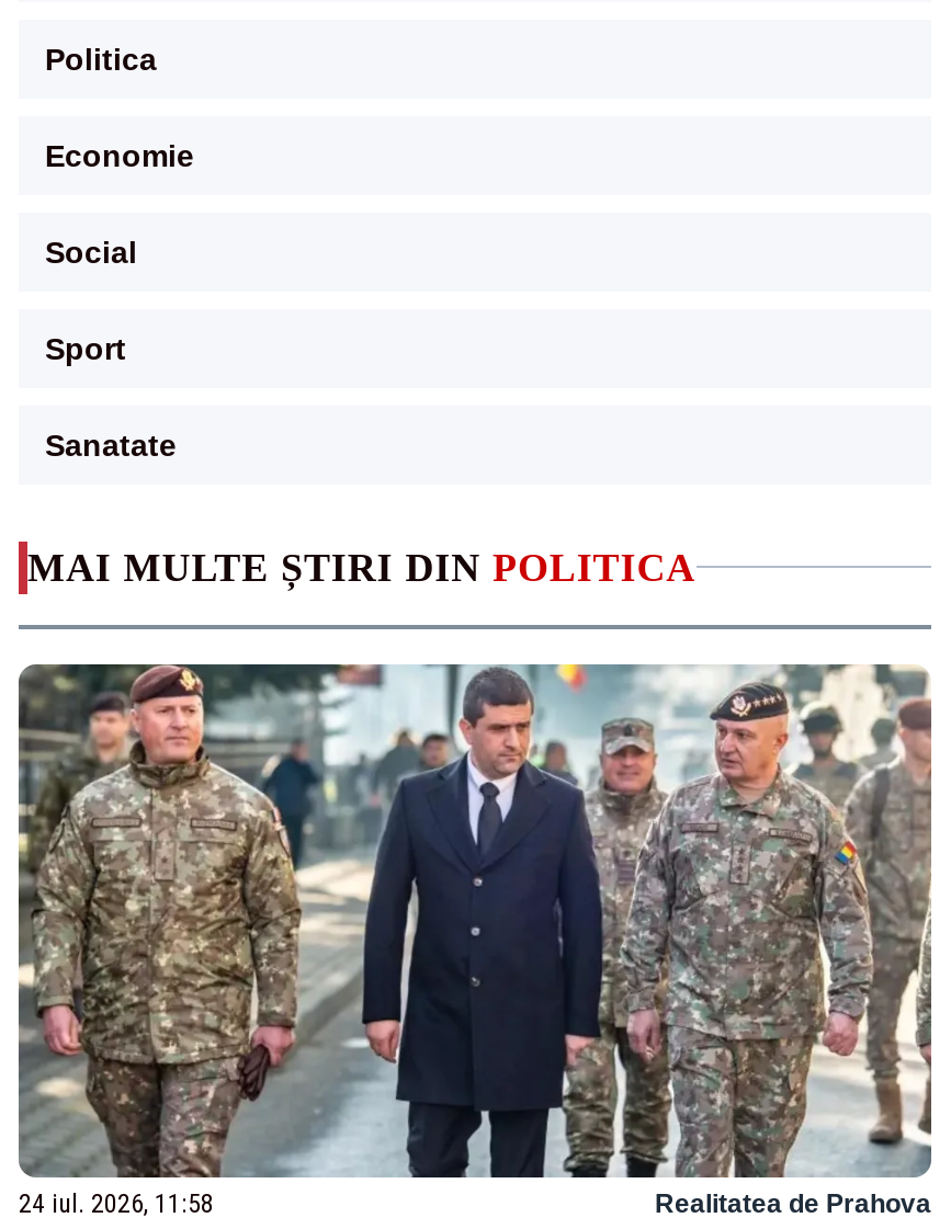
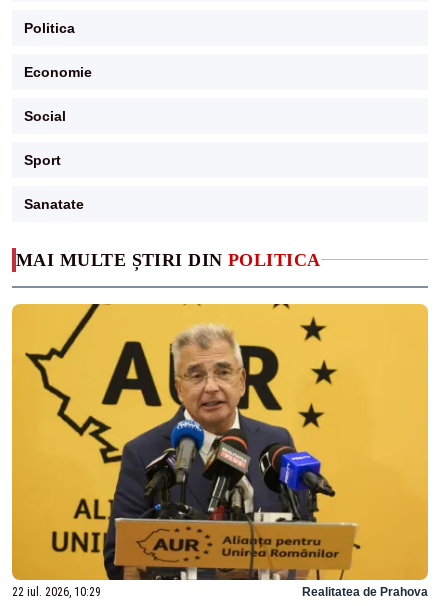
[16,662,933,1219] [image] | 24 iul. 2026, 11:58 -> [11,303,429,599] [image] | 22 iul. 2026, 10:29

